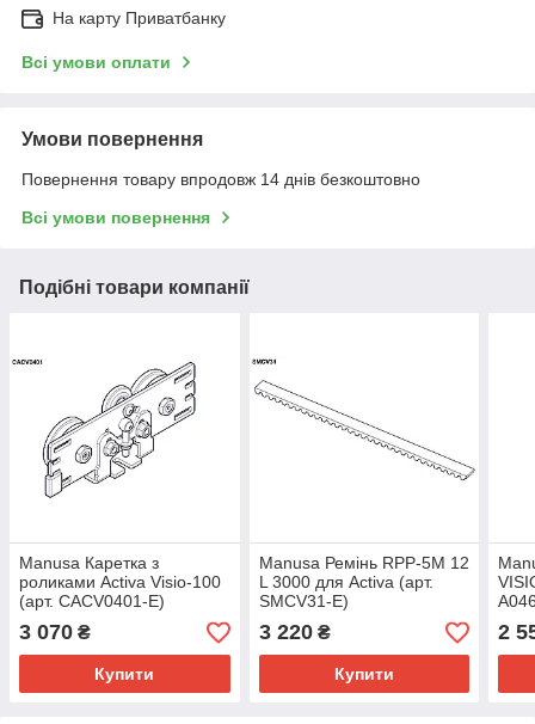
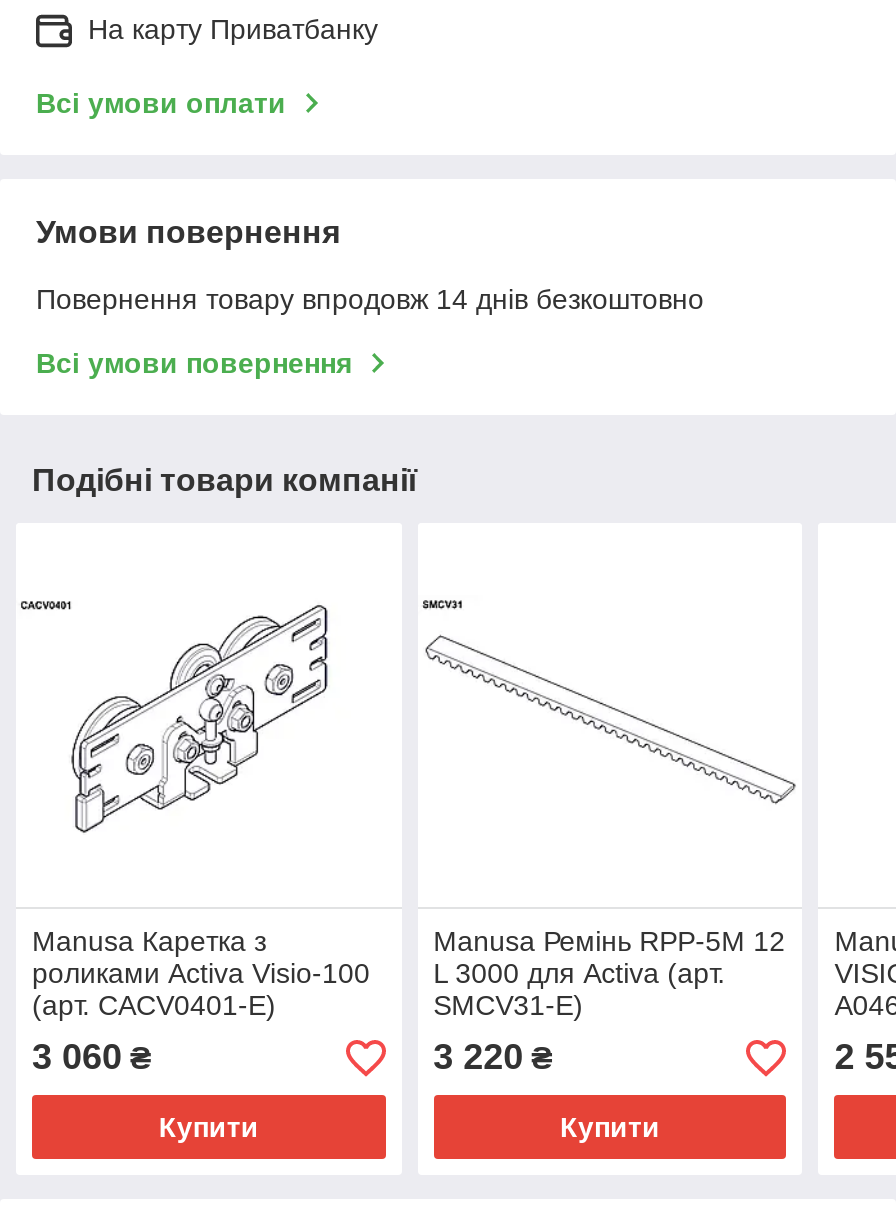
[19,621,91,644] 3 070 ₴ -> [32,1038,152,1078] 3 060 ₴

